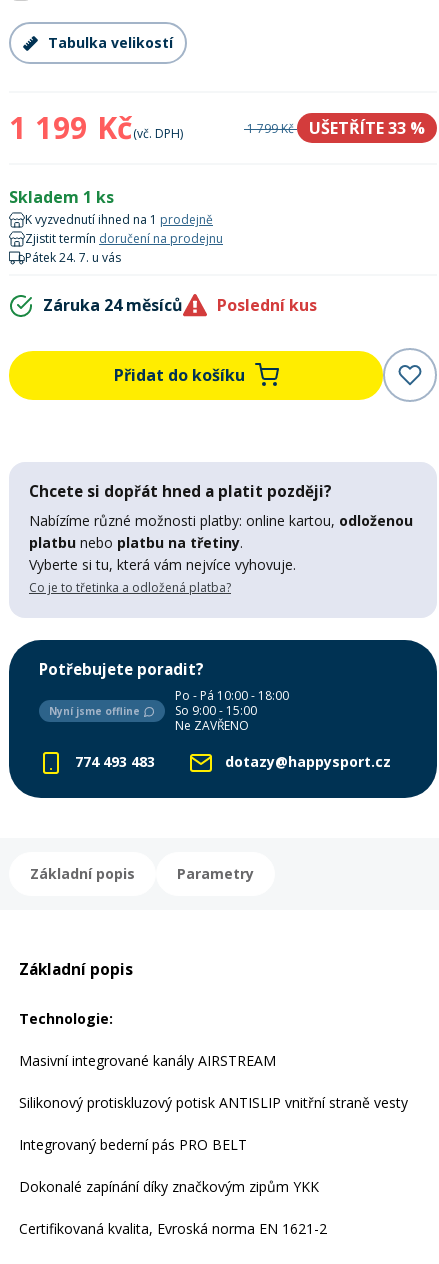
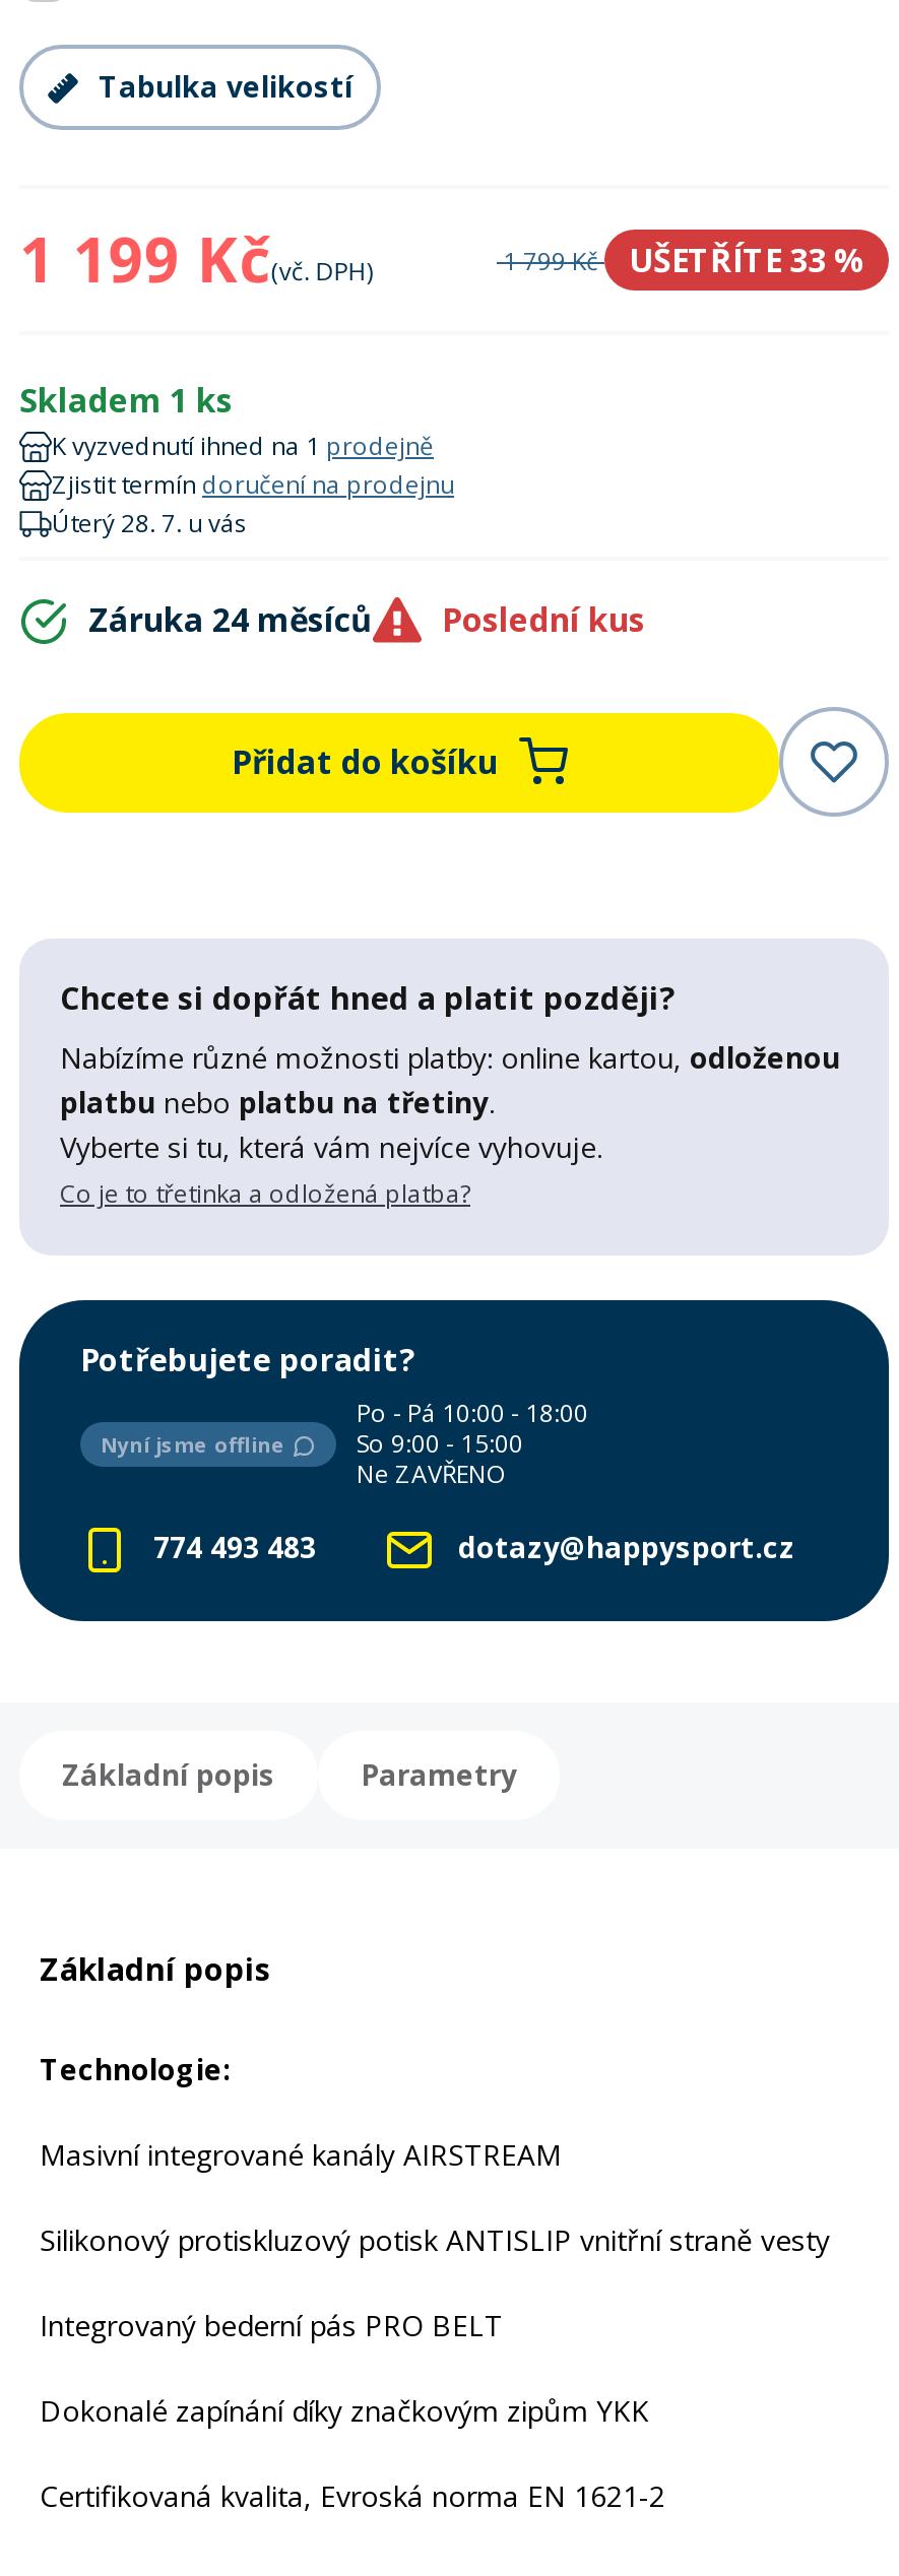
[25,249,121,266] Pátek 24. 7. u vás -> [52,506,247,540] Úterý 28. 7. u vás

